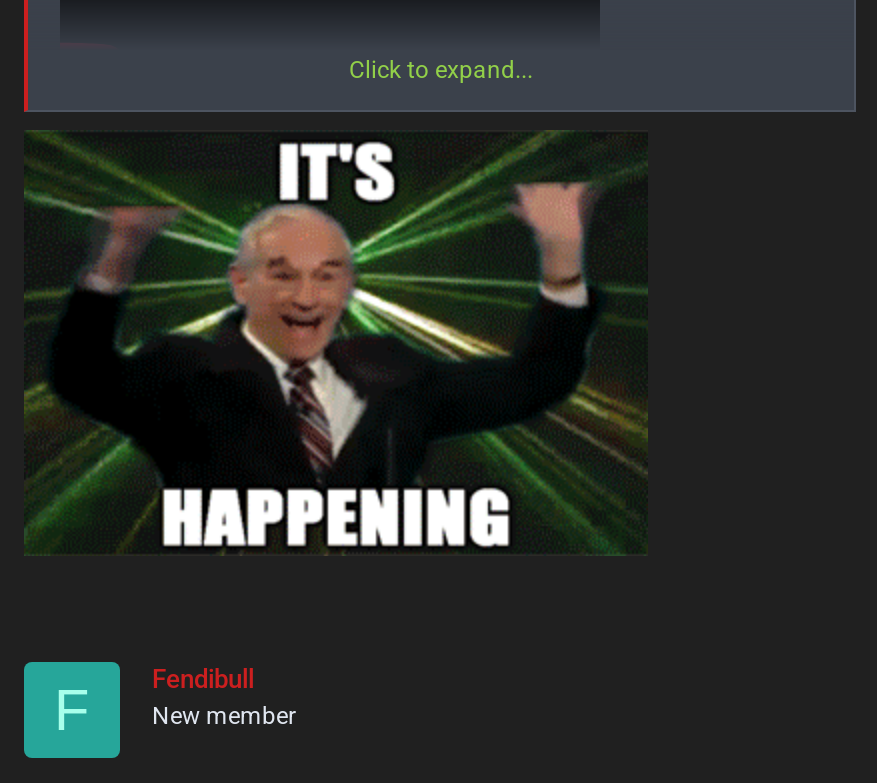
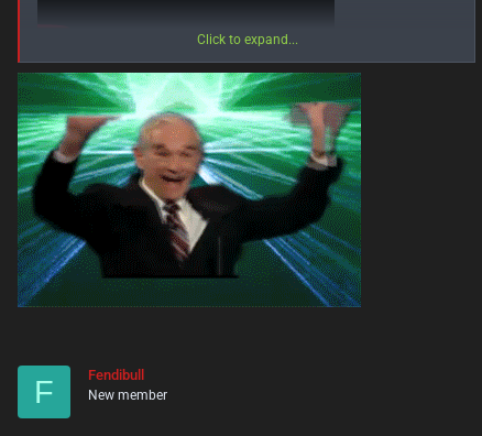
[24,130,648,554] [image] -> [17,72,362,307] [image]

